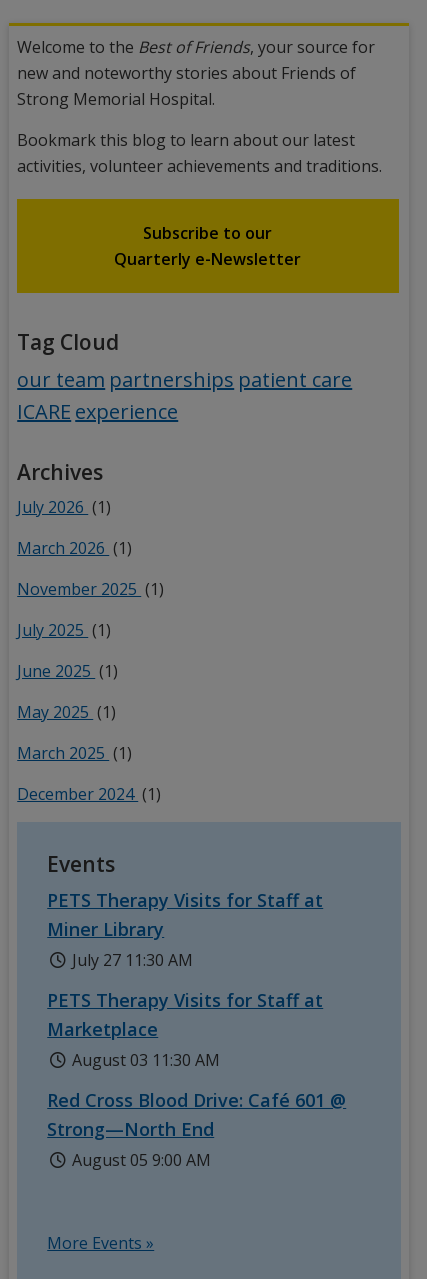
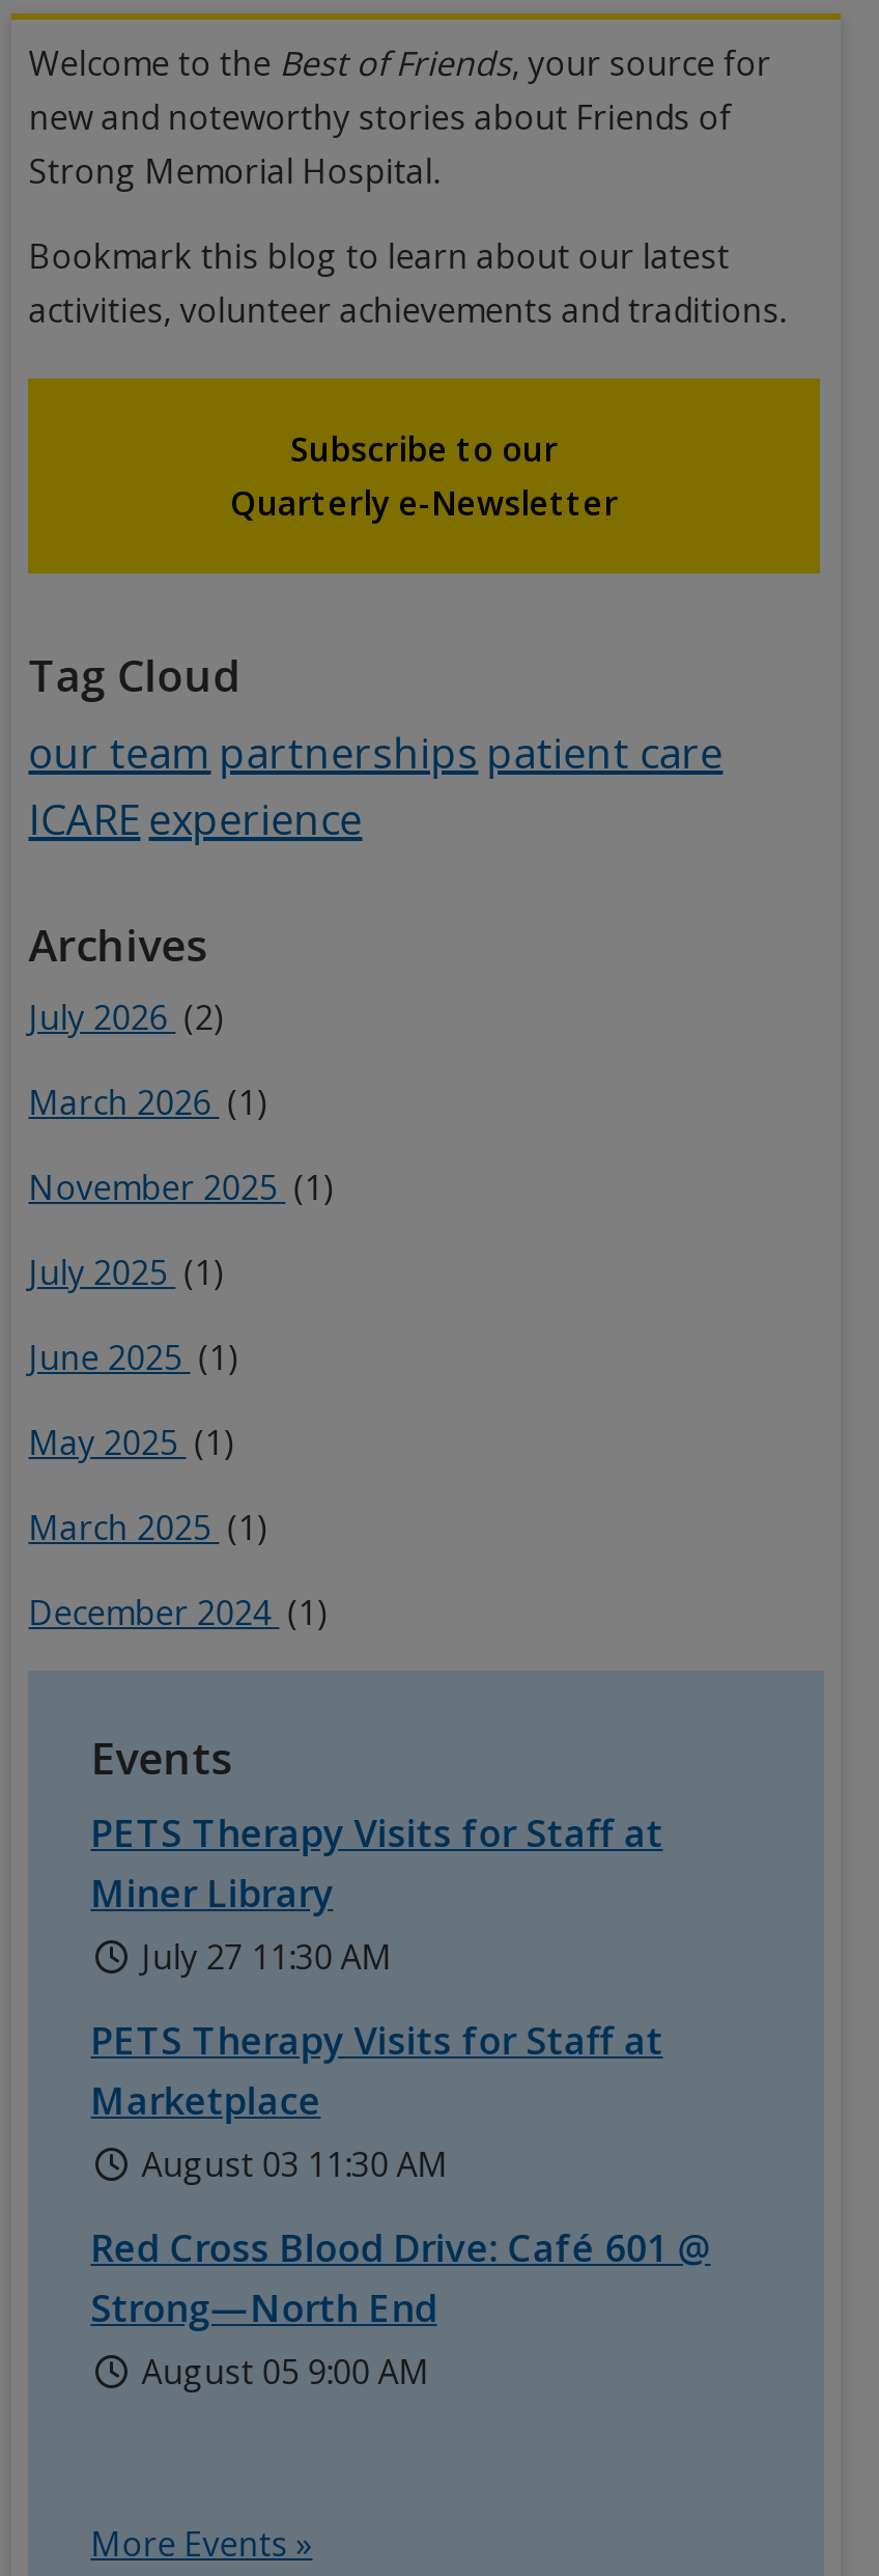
[17,496,111,518] July 2026 (1) -> [28,995,223,1040] July 2026 (2)

